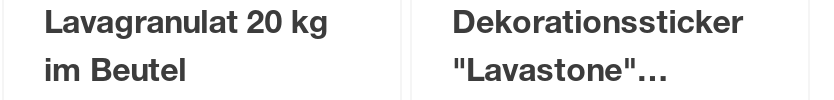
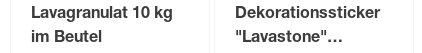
[44,11,329,43] Lavagranulat 20 kg -> [31,7,173,23] Lavagranulat 10 kg

